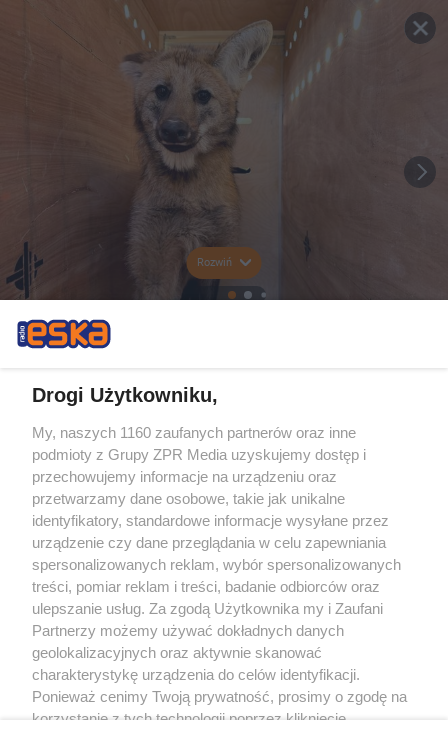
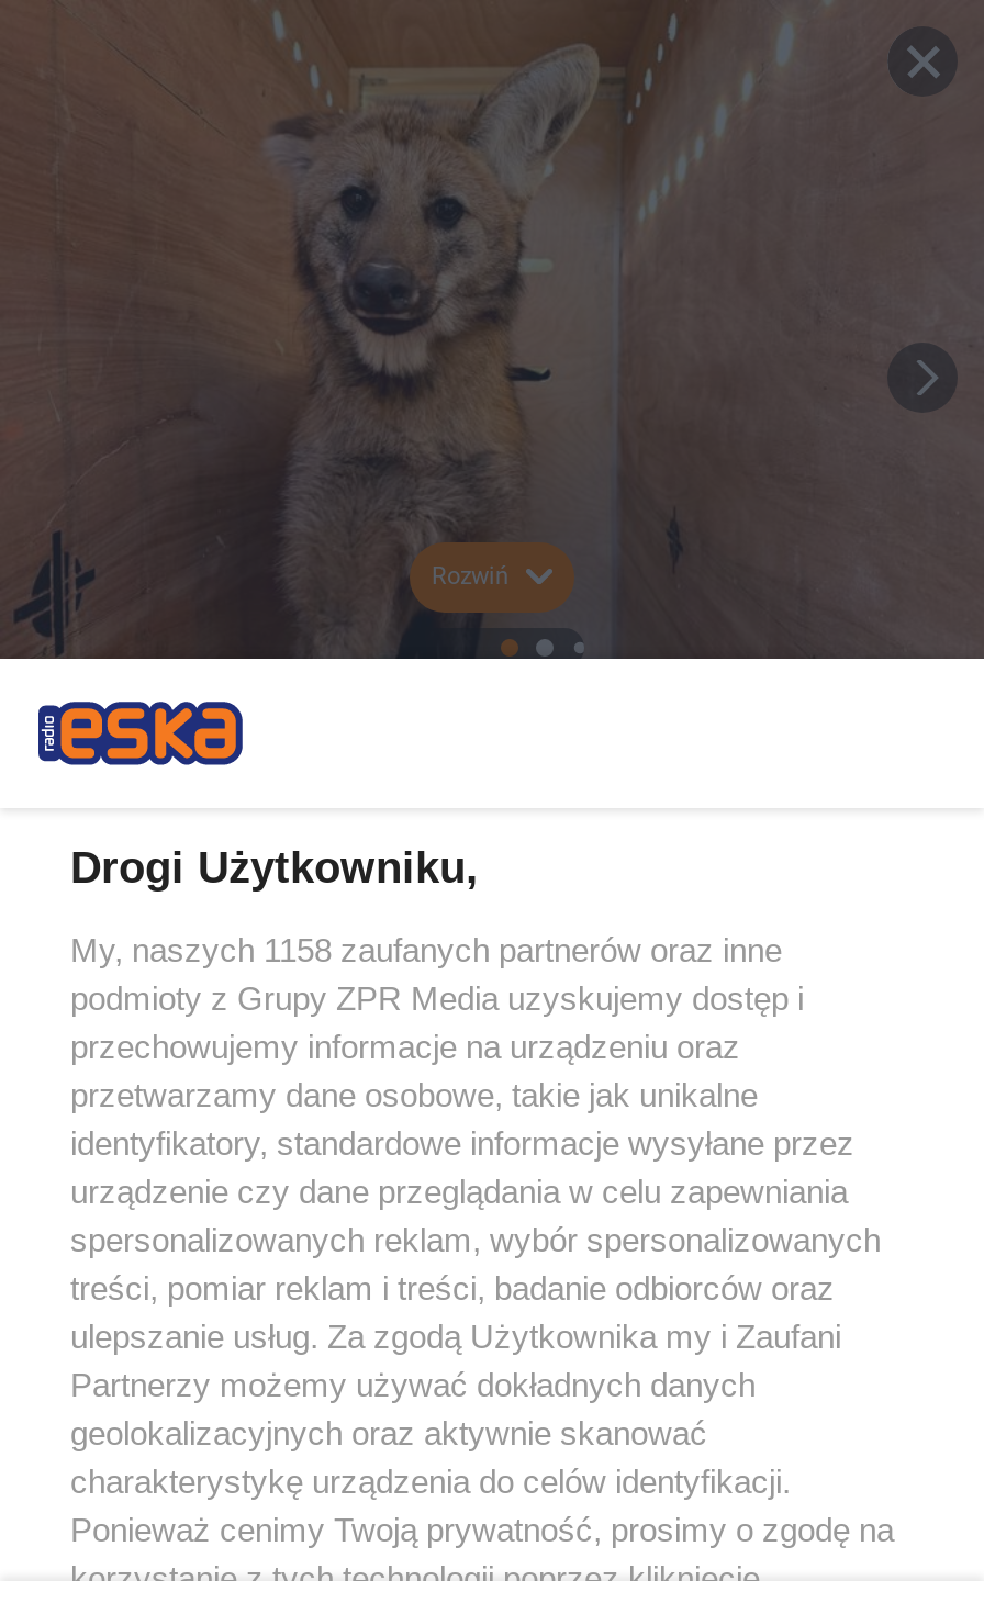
[32,424,356,441] My, naszych 1160 zaufanych partnerów oraz inne -> [70,931,782,968] My, naszych 1158 zaufanych partnerów oraz inne

